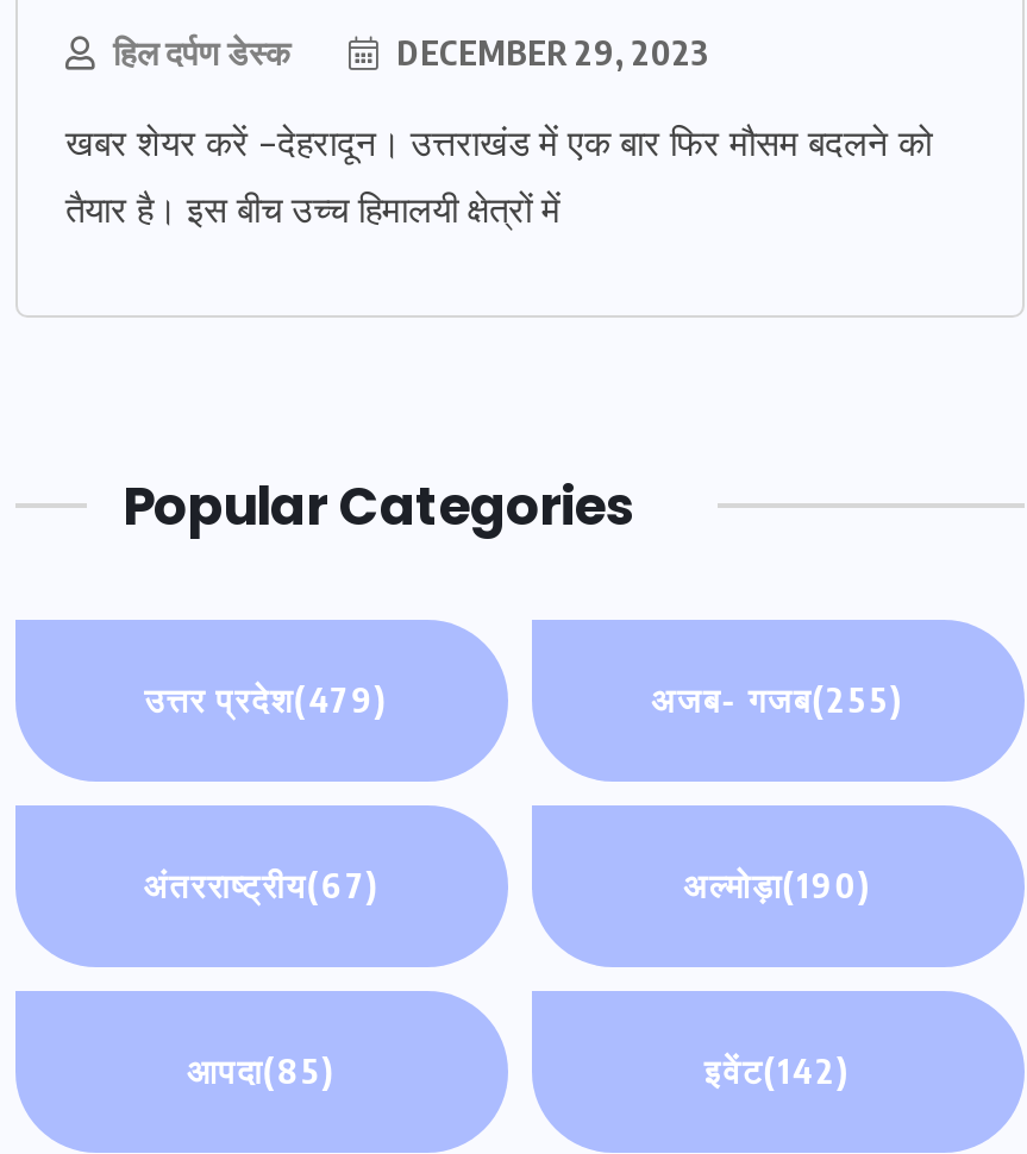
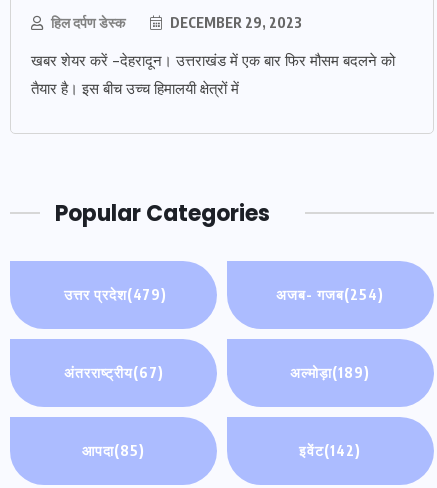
[651,678,905,719] अजब- गजब(255) -> [276,285,384,302] अजब- गजब(254)
[683,864,873,904] अल्मोड़ा(190) -> [290,363,370,380] अल्मोड़ा(189)

